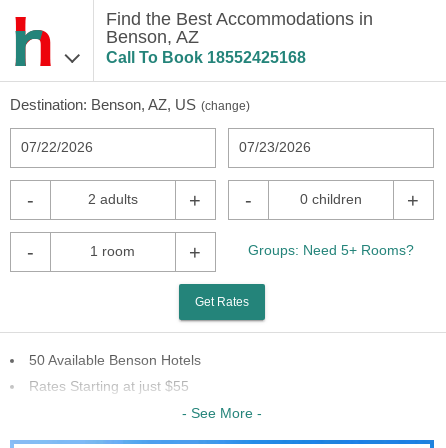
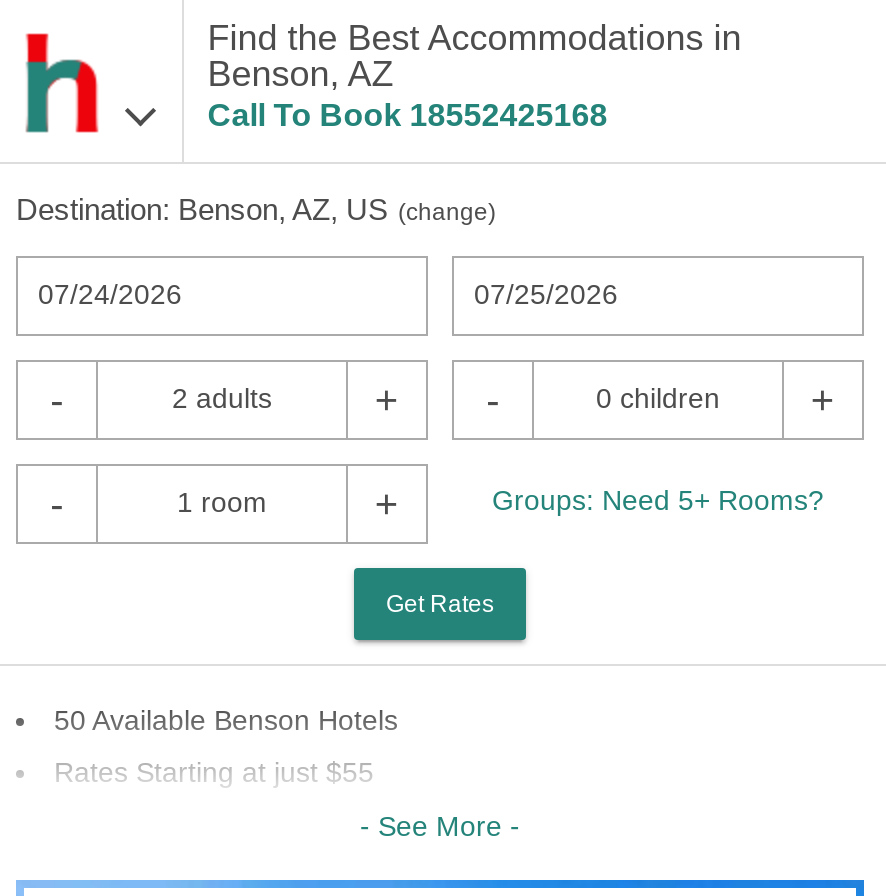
[21,139,93,155] 07/22/2026 -> [38,278,182,310] 07/24/2026
[239,139,311,155] 07/23/2026 -> [474,278,618,310] 07/25/2026

